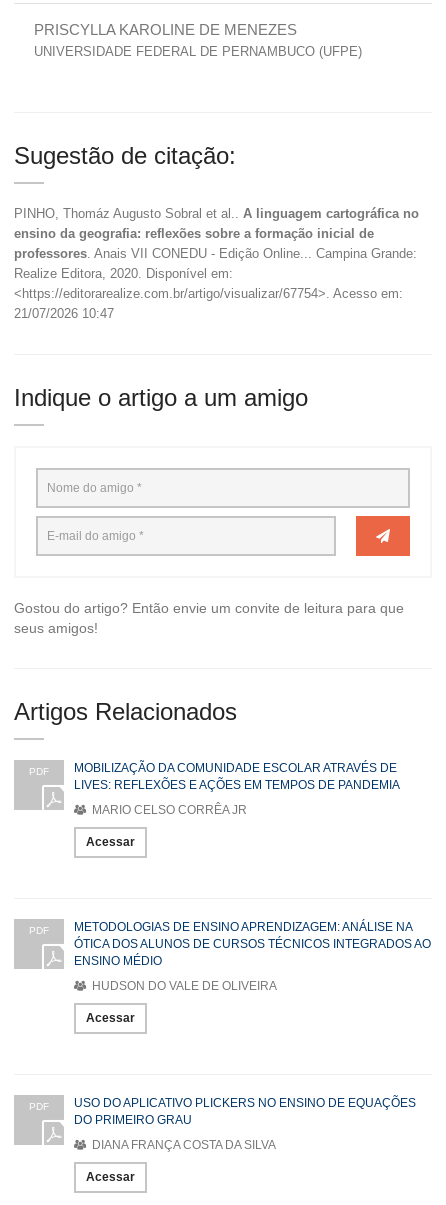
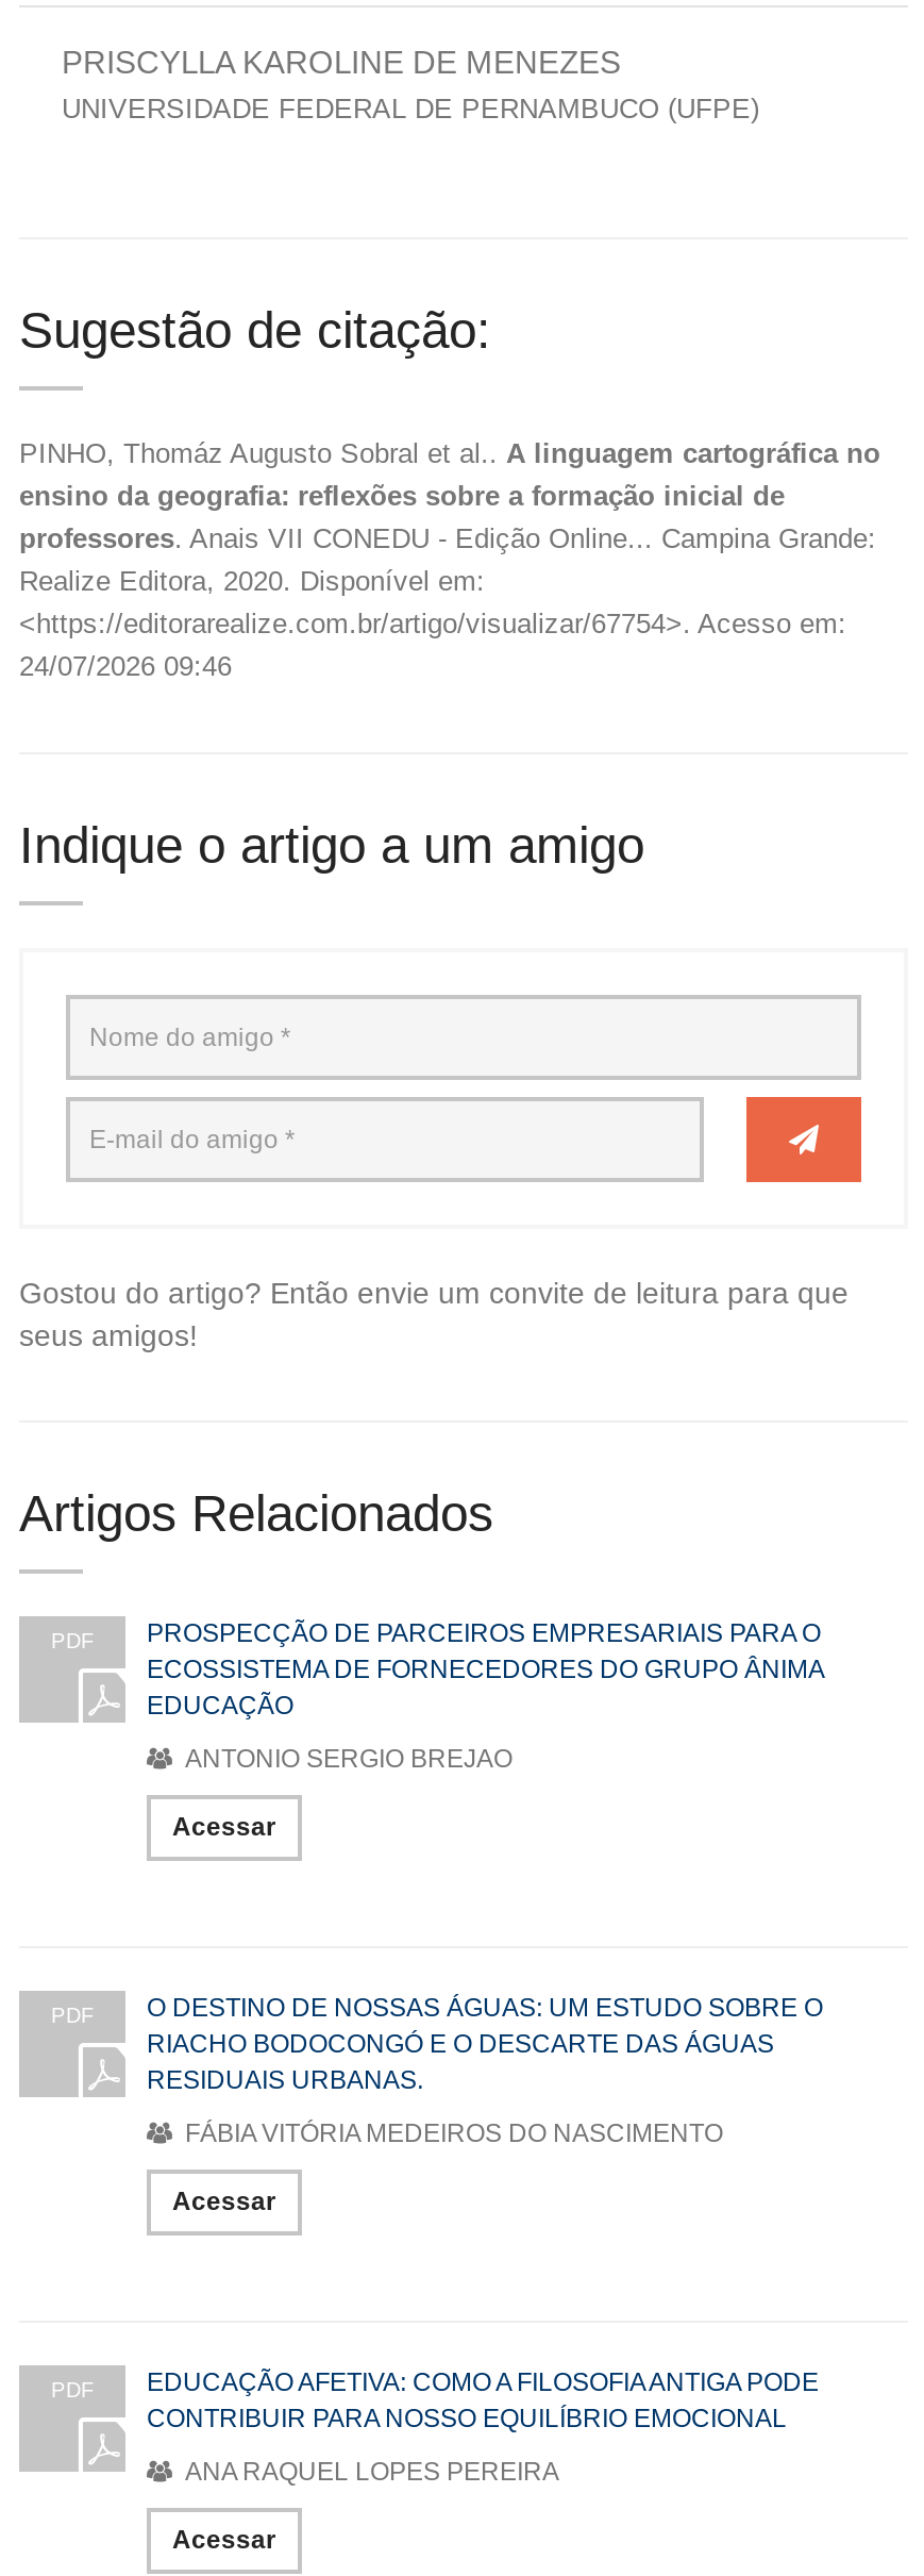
[14,306,114,321] 21/07/2026 10:47 -> [19,650,232,682] 24/07/2026 09:46
[74,761,400,792] MOBILIZAÇÃO DA COMUNIDADE ESCOLAR ATRAVÉS DE | LIVES: REFLEXÕES E AÇÕES EM TEMPOS DE PANDEMIA -> [147,1618,823,1720] PROSPECÇÃO DE PARCEIROS EMPRESARIAIS PARA O | ECOSSISTEMA DE FORNECEDORES DO GRUPO ÂNIMA | EDUCAÇÃO
[89,803,247,817] MARIO CELSO CORRÊA JR -> [179,1744,513,1774] ANTONIO SERGIO BREJAO
[74,920,431,968] METODOLOGIAS DE ENSINO APRENDIZAGEM: ANÁLISE NA | ÓTICA DOS ALUNOS DE CURSOS TÉCNICOS INTEGRADOS AO | ENSINO MÉDIO -> [147,1993,823,2095] O DESTINO DE NOSSAS ÁGUAS: UM ESTUDO SOBRE O | RIACHO BODOCONGÓ E O DESCARTE DAS ÁGUAS | RESIDUAIS URBANAS.
[89,979,277,993] HUDSON DO VALE DE OLIVEIRA -> [179,2118,723,2148] FÁBIA VITÓRIA MEDEIROS DO NASCIMENTO
[74,1096,416,1127] USO DO APLICATIVO PLICKERS NO ENSINO DE EQUAÇÕES | DO PRIMEIRO GRAU -> [147,2367,819,2433] EDUCAÇÃO AFETIVA: COMO A FILOSOFIA ANTIGA PODE | CONTRIBUIR PARA NOSSO EQUILÍBRIO EMOCIONAL
[89,1138,276,1152] DIANA FRANÇA COSTA DA SILVA -> [179,2457,559,2486] ANA RAQUEL LOPES PEREIRA

